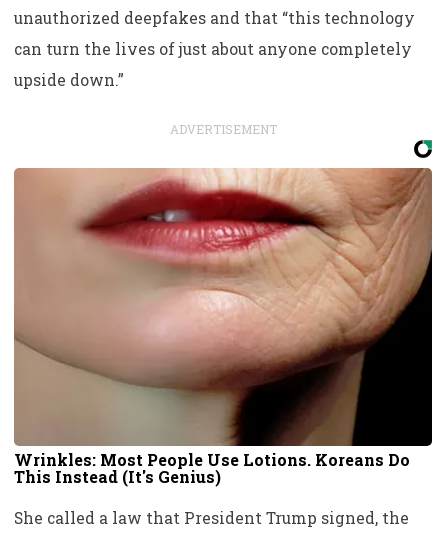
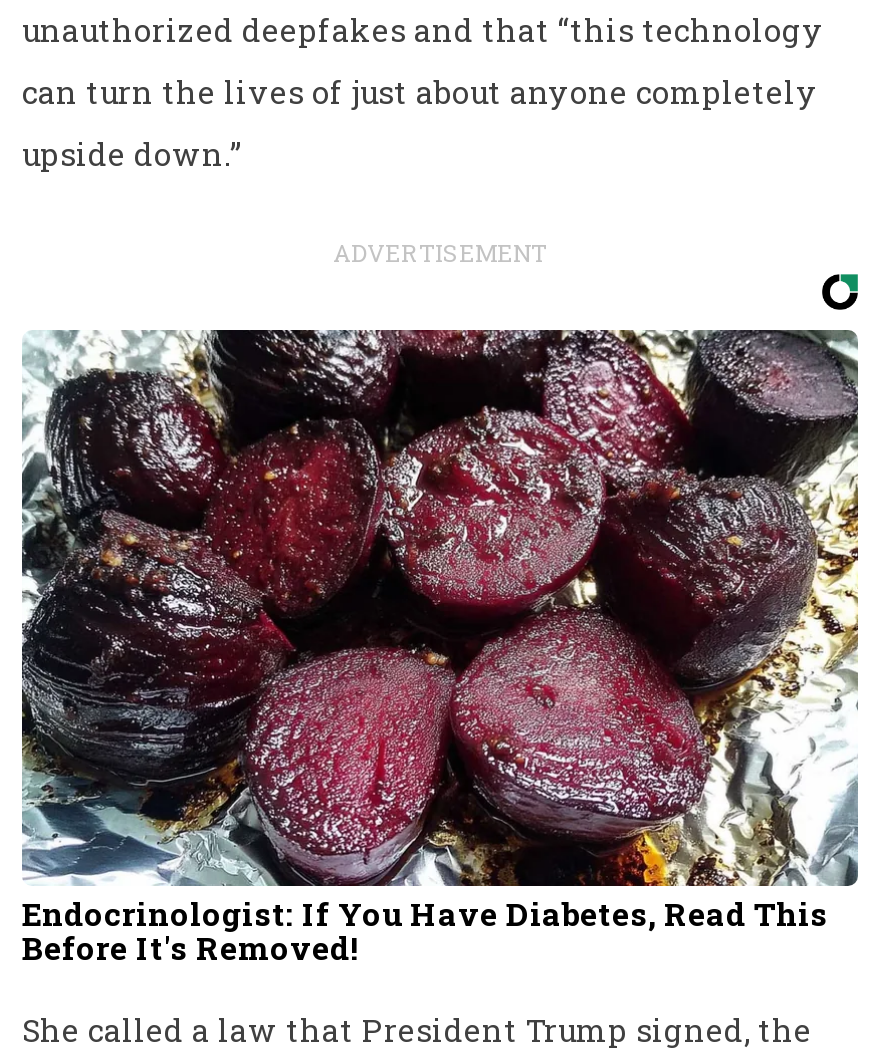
[13,167,433,486] [image] | Wrinkles: Most People Use Lotions. Koreans Do | This Instead (It's Genius) -> [20,328,860,967] [image] | Endocrinologist: If You Have Diabetes, Read This | Before It's Removed!

